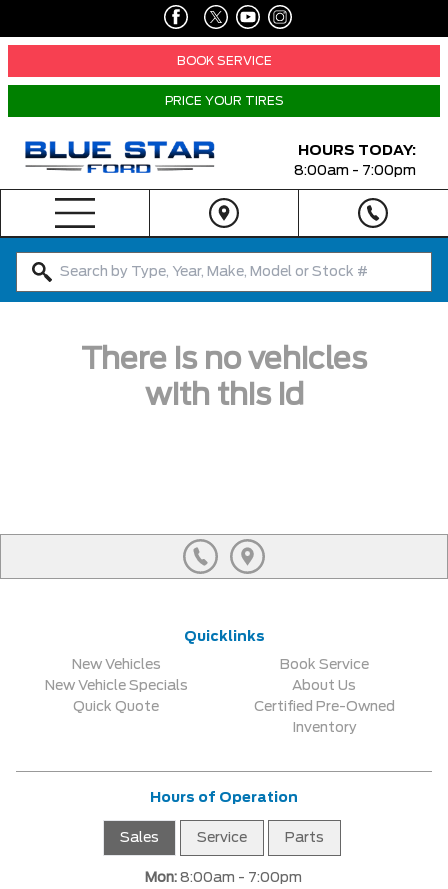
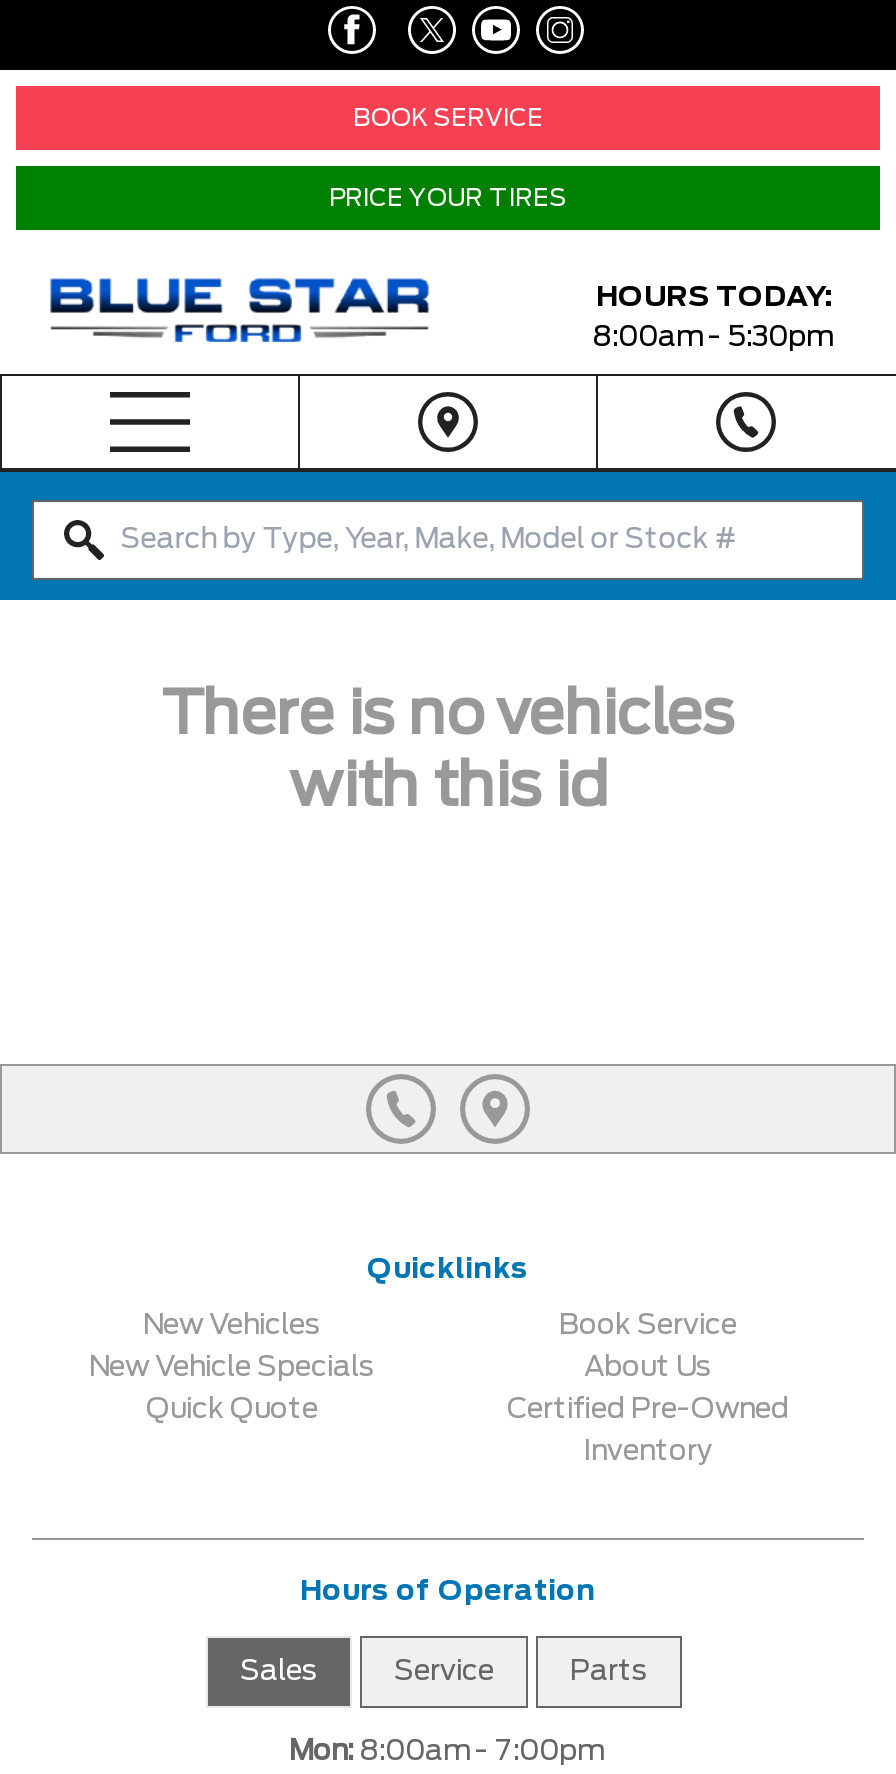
[294,164,416,178] 8:00am - 7:00pm -> [592,324,832,352] 8:00am - 5:30pm

